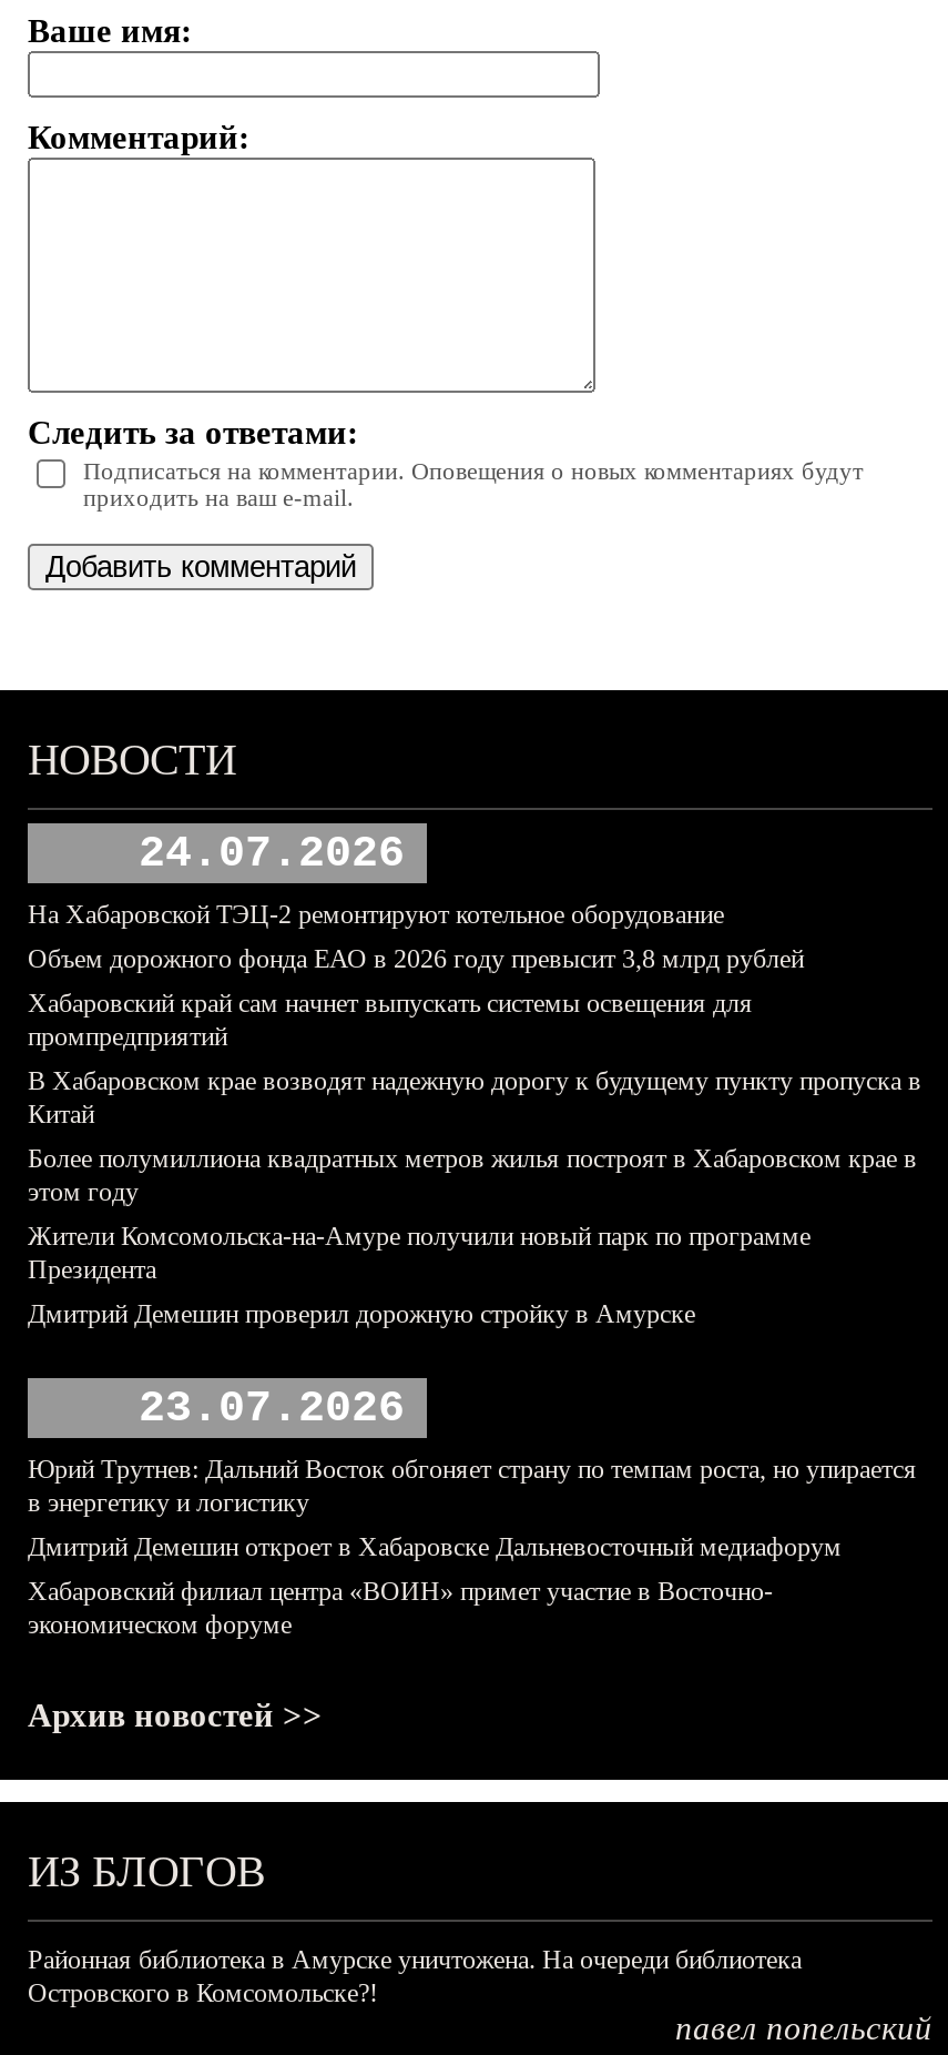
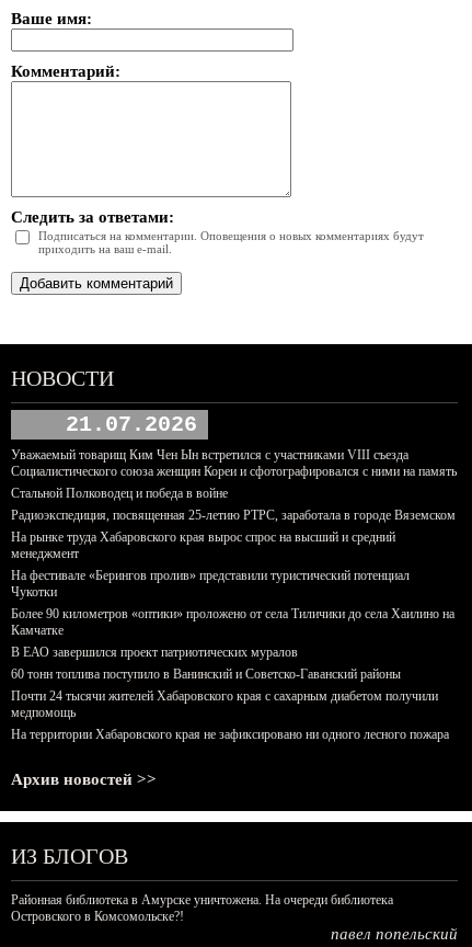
[28,828,921,1640] 24.07.2026 | На Хабаровской ТЭЦ-2 ремонтируют котельное оборудование | Объем дорожного фонда ЕАО в 2026 году превысит 3,8 млрд рублей | Хабаровский край сам начнет выпускать системы освещения для | промпредприятий | В Хабаровском крае возводят надежную дорогу к будущему пункту пропуска в | Китай | Более полумиллиона квадратных метров жилья построят в Хабаровском крае в | этом году | Жители Комсомольска-на-Амуре получили новый парк по программе | Президента | Дмитрий Демешин проверил дорожную стройку в Амурске | 23.07.2026 | Юрий Трутнев: Дальний Восток обгоняет страну по темпам роста, но упирается | в энергетику и логистику | Дмитрий Демешин откроет в Хабаровске Дальневосточный медиафорум | Хабаровский филиал центра «ВОИН» примет участие в Восточно- | экономическом форуме -> [11,412,457,742] 21.07.2026 | Уважаемый товарищ Ким Чен Ын встретился с участниками VIII съезда | Социалистического союза женщин Кореи и сфотографировался с ними на память | Стальной Полководец и победа в войне | Радиоэкспедиция, посвященная 25-летию РТРС, заработала в городе Вяземском | На рынке труда Хабаровского края вырос спрос на высший и средний | менеджмент | На фестивале «Берингов пролив» представили туристический потенциал | Чукотки | Более 90 километров «оптики» проложено от села Тиличики до села Хаилино на | Камчатке | В ЕАО завершился проект патриотических муралов | 60 тонн топлива поступило в Ванинский и Советско-Гаванский районы | Почти 24 тысячи жителей Хабаровского края с сахарным диабетом получили | медпомощь | На территории Хабаровского края не зафиксировано ни одного лесного пожара

